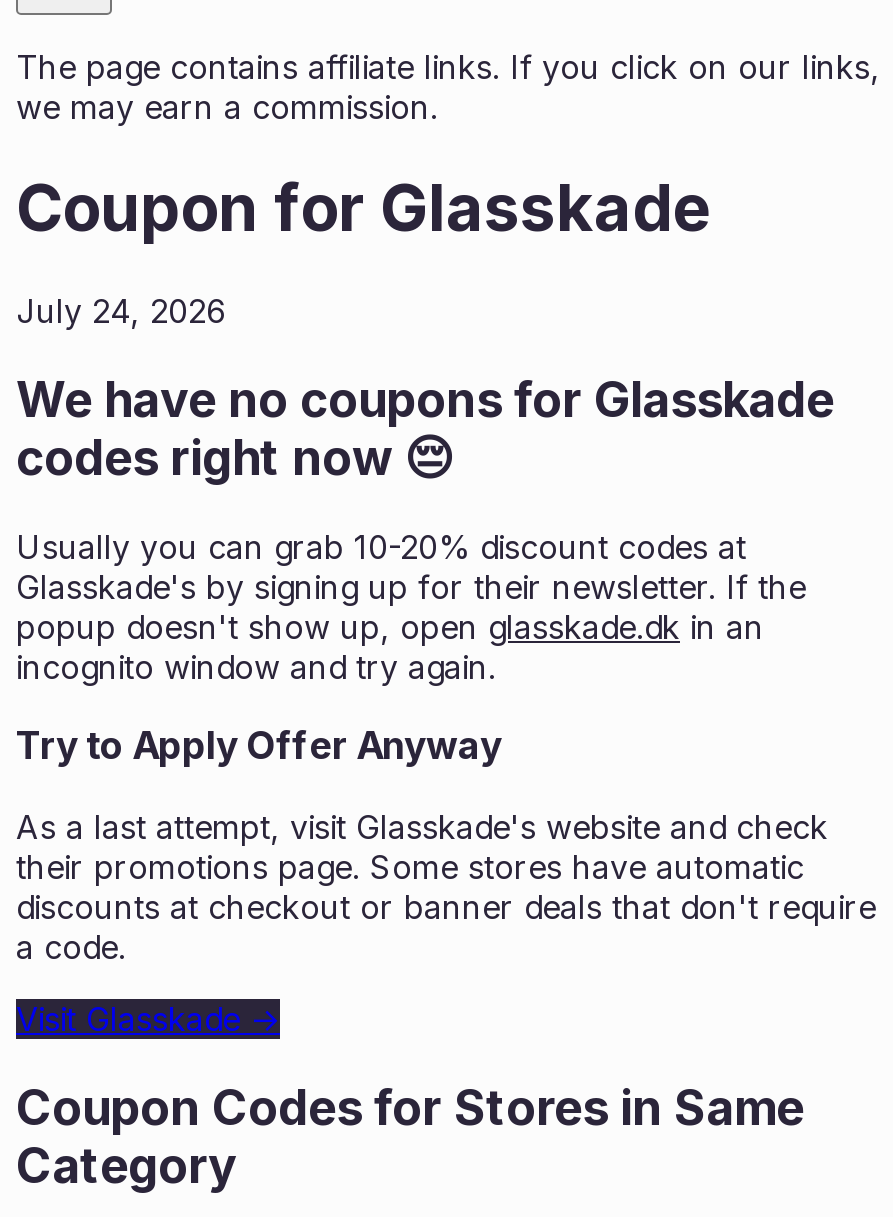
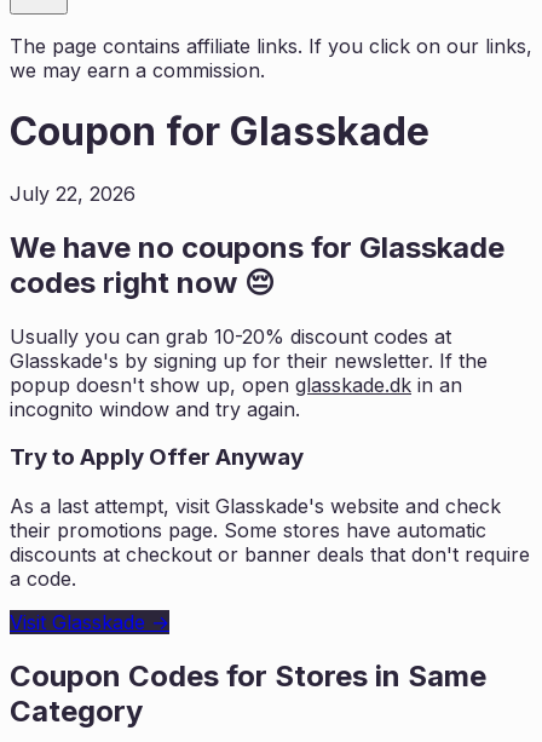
[16,291,226,331] July 24, 2026 -> [10,181,135,206] July 22, 2026

